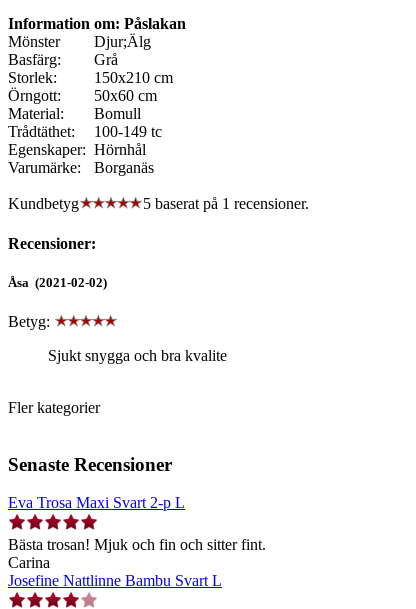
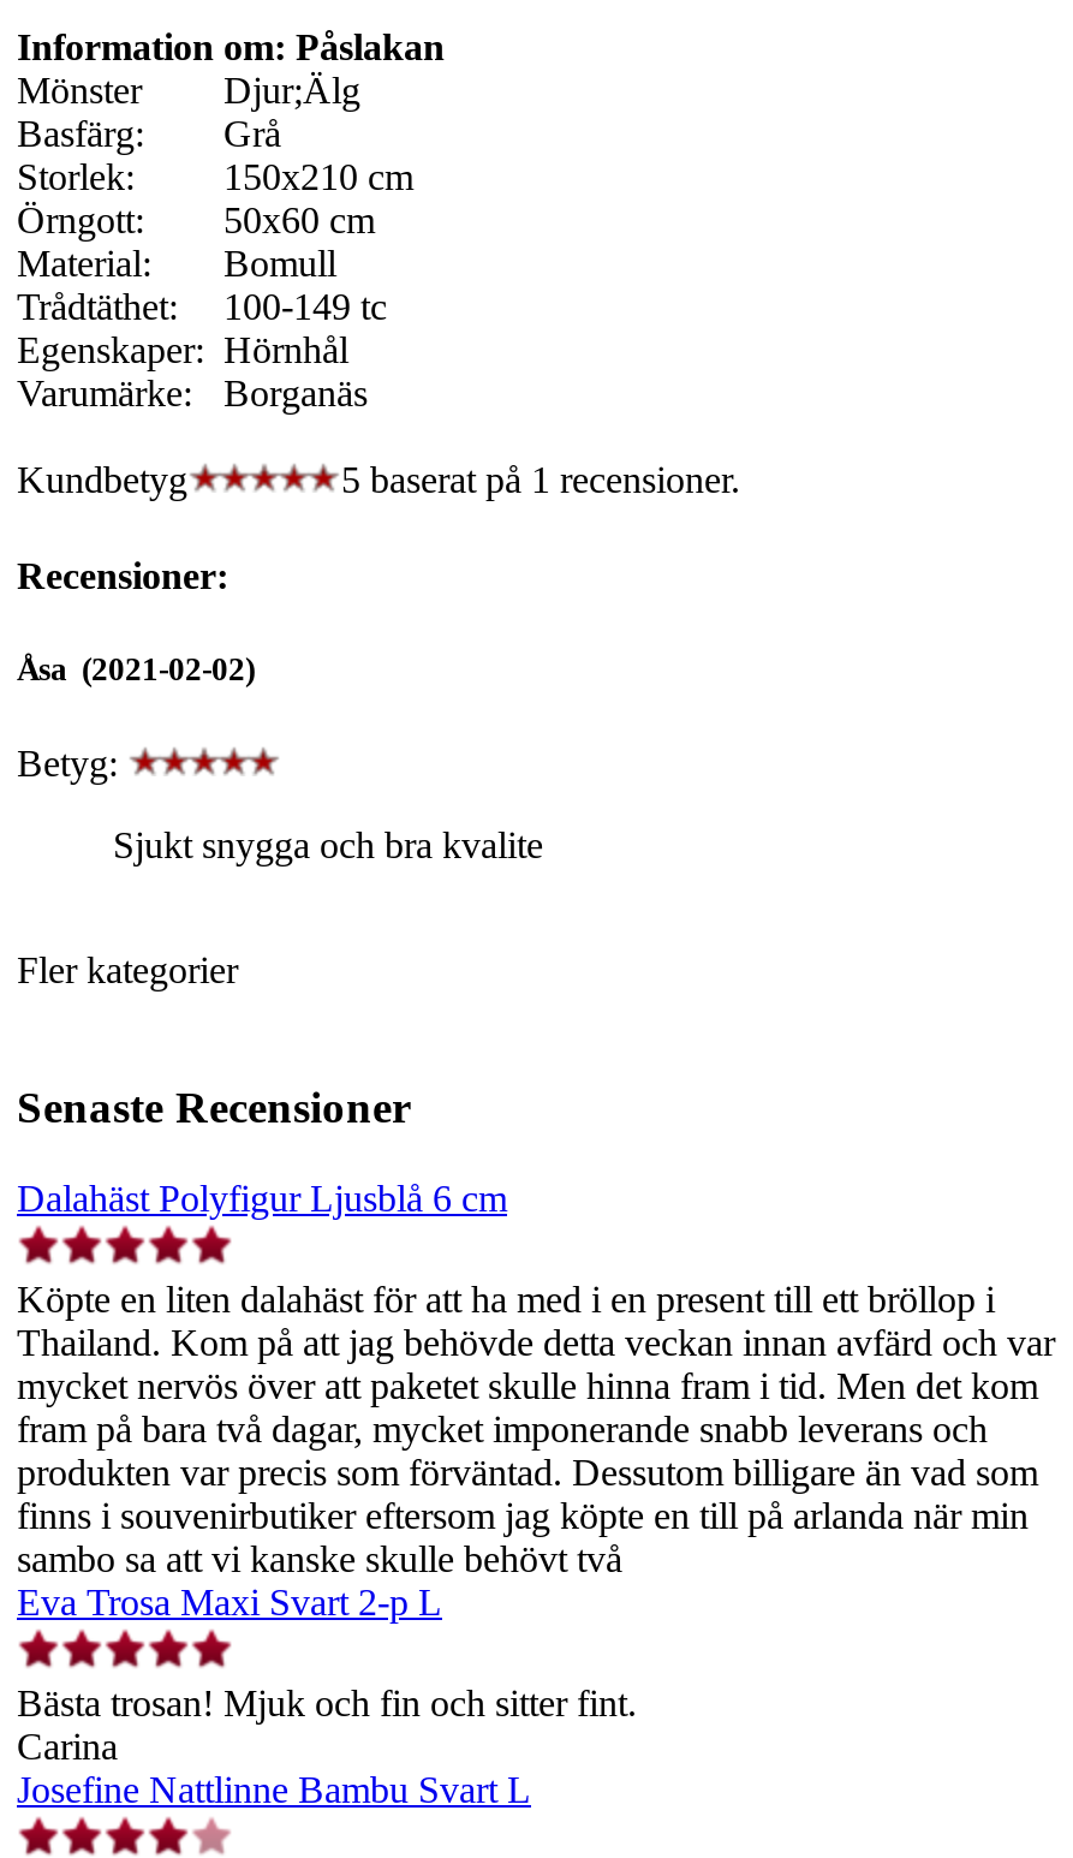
none -> [17,1178,1055,1580] Dalahäst Polyfigur Ljusblå 6 cm | Köpte en liten dalahäst för att ha med i en present till ett bröllop i | Thailand. Kom på att jag behövde detta veckan innan avfärd och var | mycket nervös över att paketet skulle hinna fram i tid. Men det kom | fram på bara två dagar, mycket imponerande snabb leverans och | produkten var precis som förväntad. Dessutom billigare än vad som | finns i souvenirbutiker eftersom jag köpte en till på arlanda när min | sambo sa att vi kanske skulle behövt två

